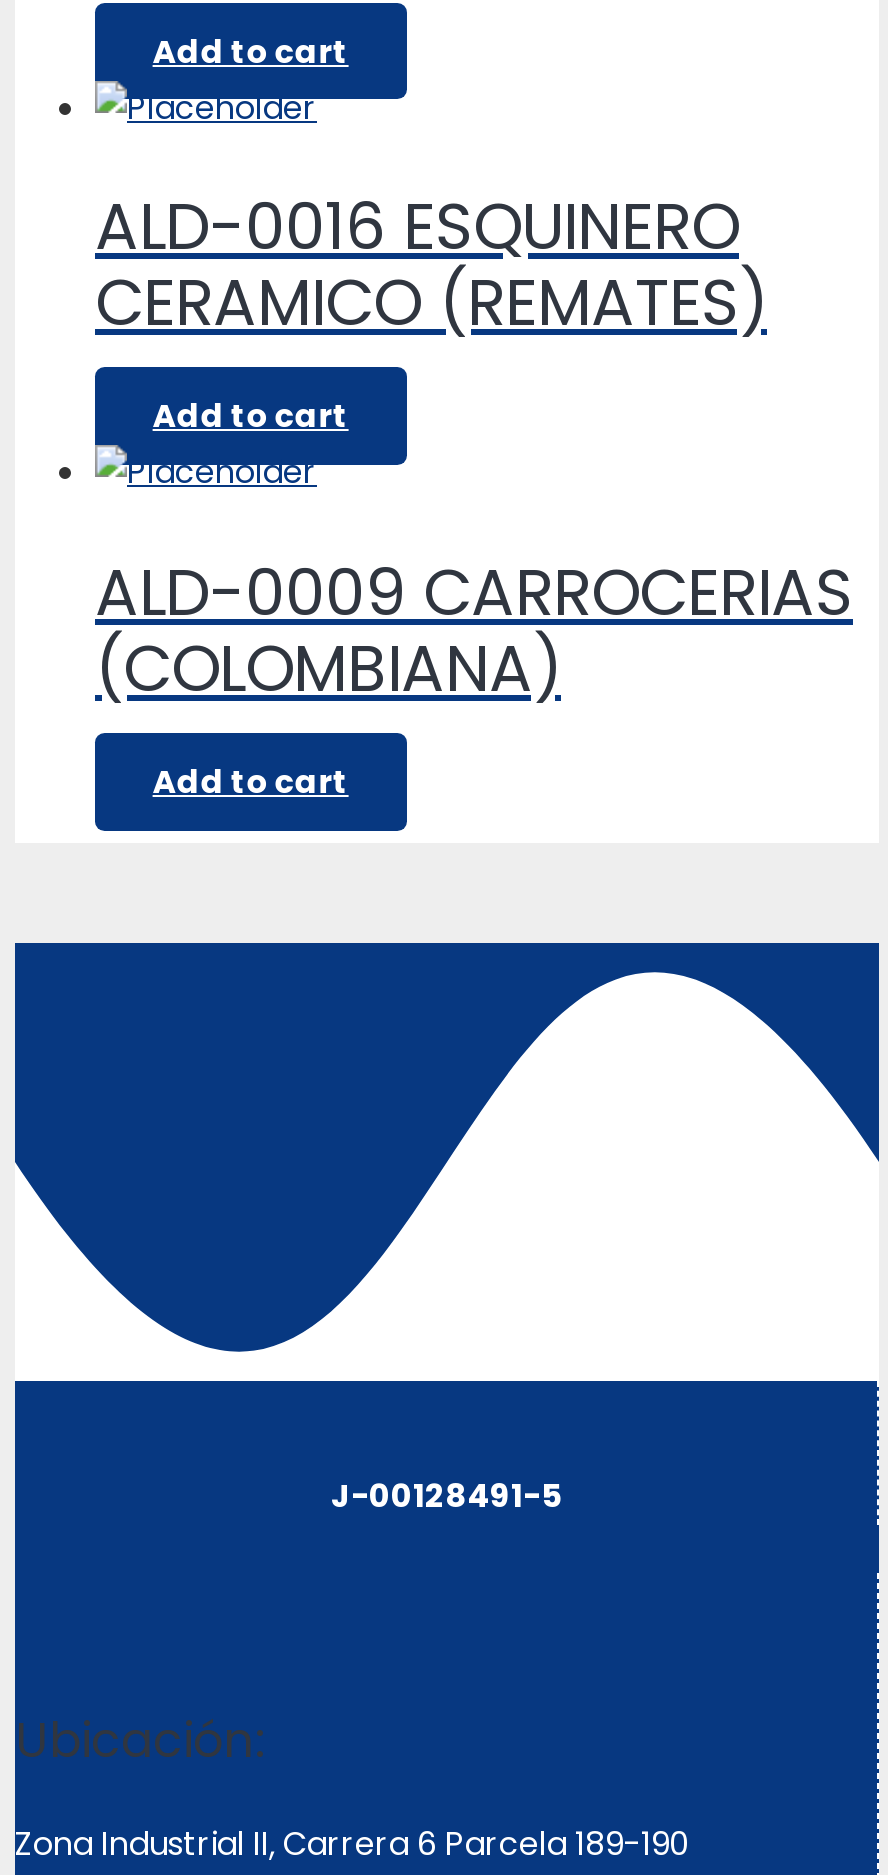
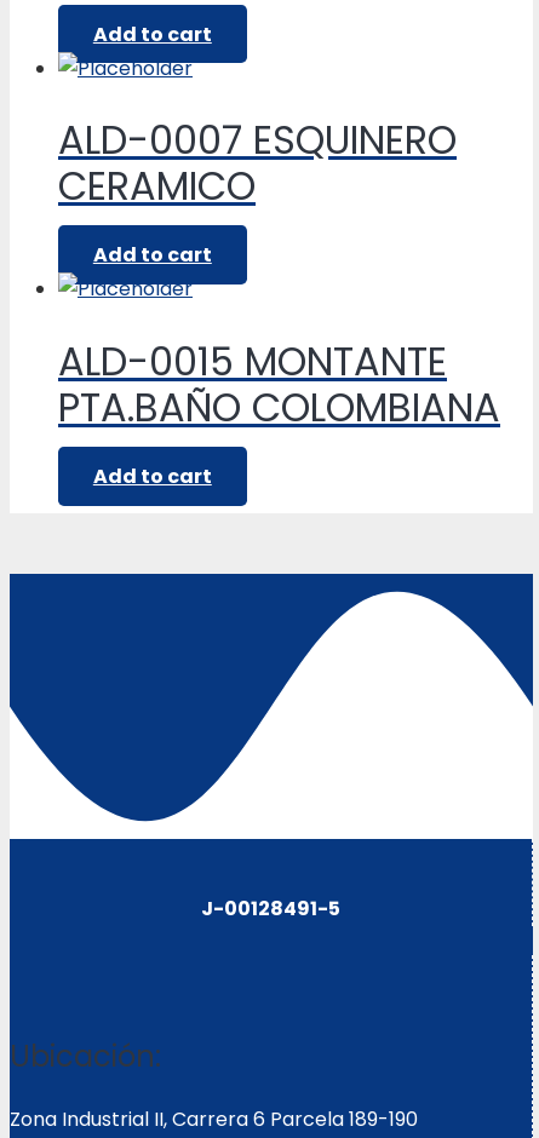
[95,181,767,347] ALD-0016 ESQUINERO | CERAMICO (REMATES) -> [58,113,457,213] ALD-0007 ESQUINERO | CERAMICO
[95,547,853,713] ALD-0009 CARROCERIAS | (COLOMBIANA) -> [58,334,500,434] ALD-0015 MONTANTE | PTA.BAÑO COLOMBIANA

